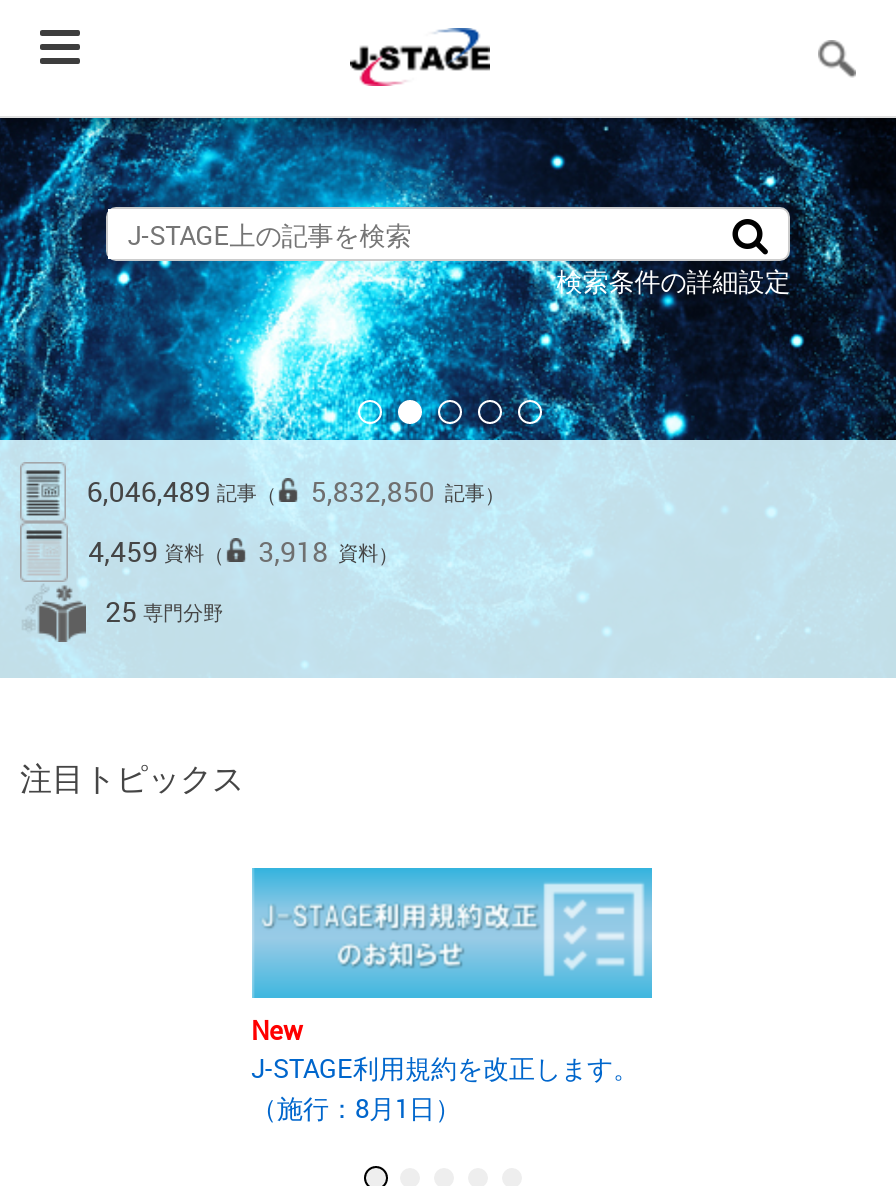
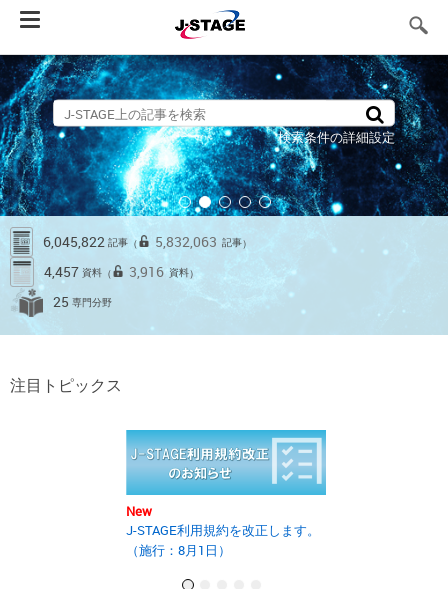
[87,472,277,510] 6,046,489記事（ -> [43,232,138,251] 6,045,822記事（
[311,472,505,510] 5,832,850 記事） -> [155,232,252,251] 5,832,063 記事）
[88,532,224,570] 4,459資料（ -> [44,262,112,281] 4,457資料（
[258,532,398,570] 3,918 資料） -> [129,262,199,281] 3,916 資料）

